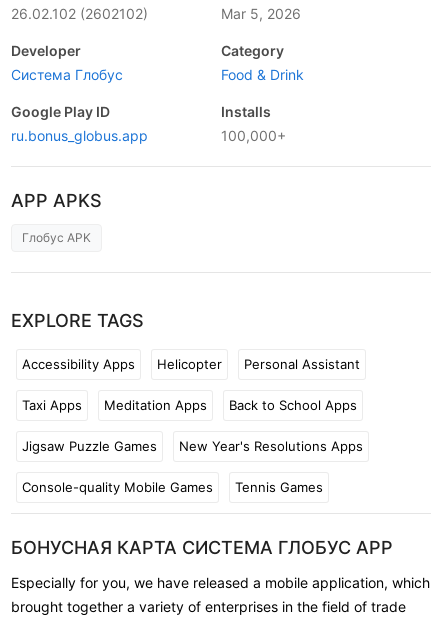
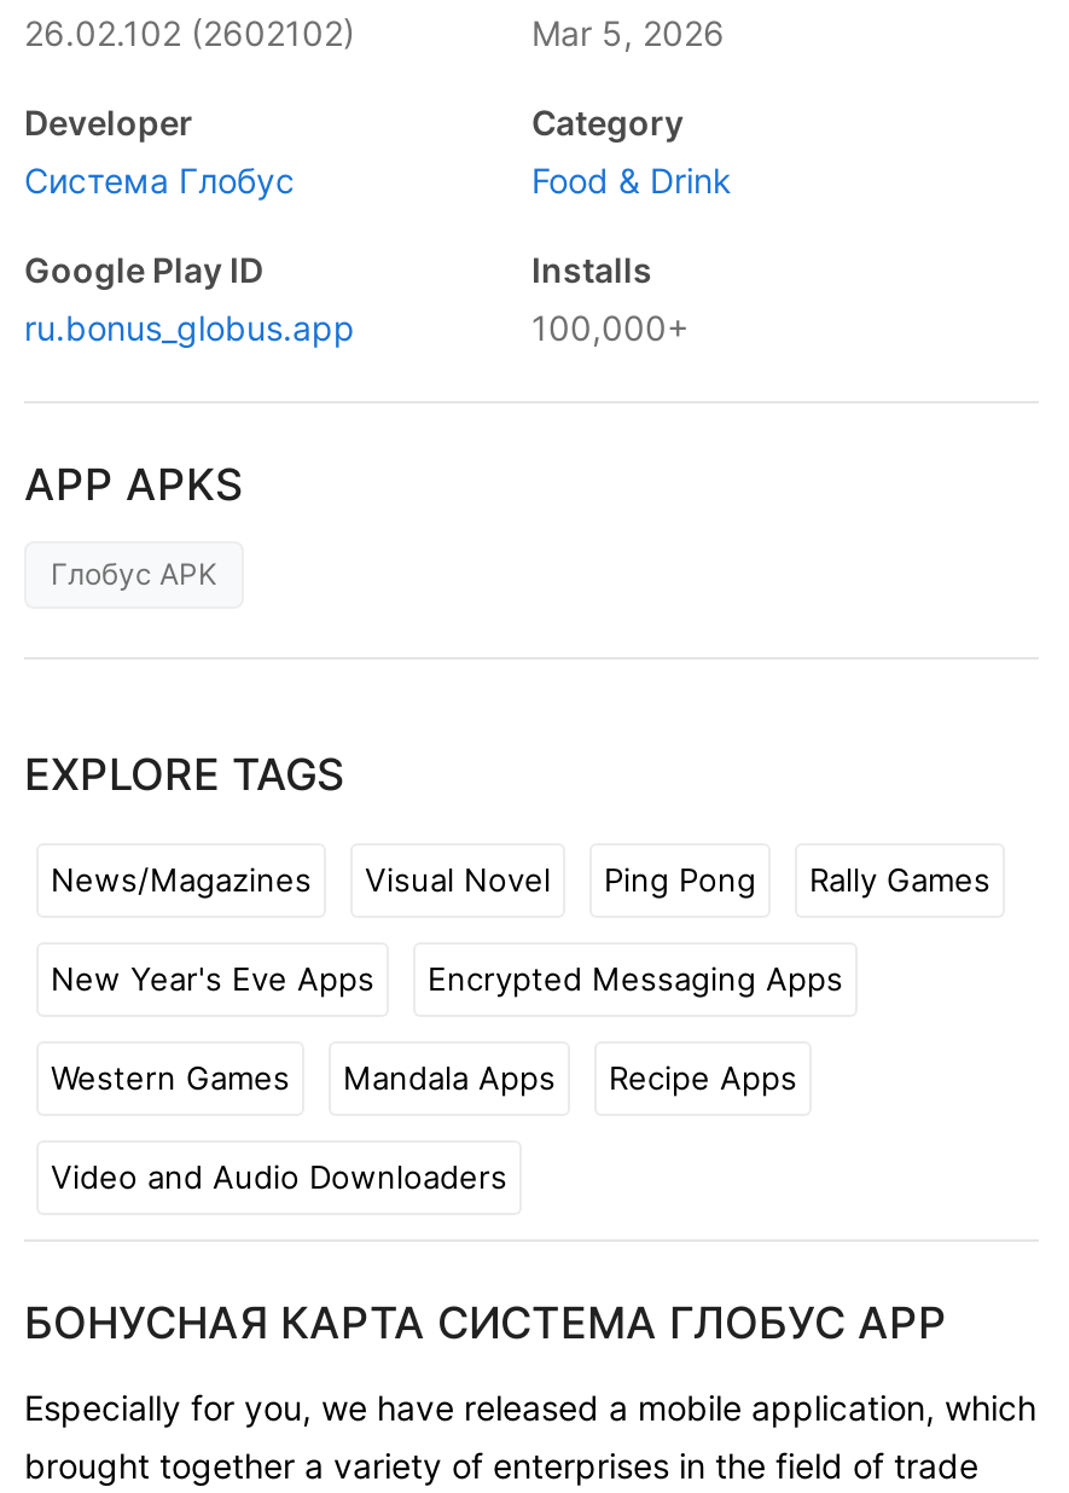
[22,355,360,371] Accessibility Apps | Helicopter | Personal Assistant -> [51,859,990,897] News/Magazines | Visual Novel | Ping Pong | Rally Games
[22,396,357,412] Taxi Apps | Meditation Apps | Back to School Apps -> [51,958,843,997] New Year's Eve Apps | Encrypted Messaging Apps
[22,437,363,453] Jigsaw Puzzle Games | New Year's Resolutions Apps -> [51,1057,797,1096] Western Games | Mandala Apps | Recipe Apps
[22,478,323,494] Console-quality Mobile Games | Tennis Games -> [51,1156,507,1195] Video and Audio Downloaders

